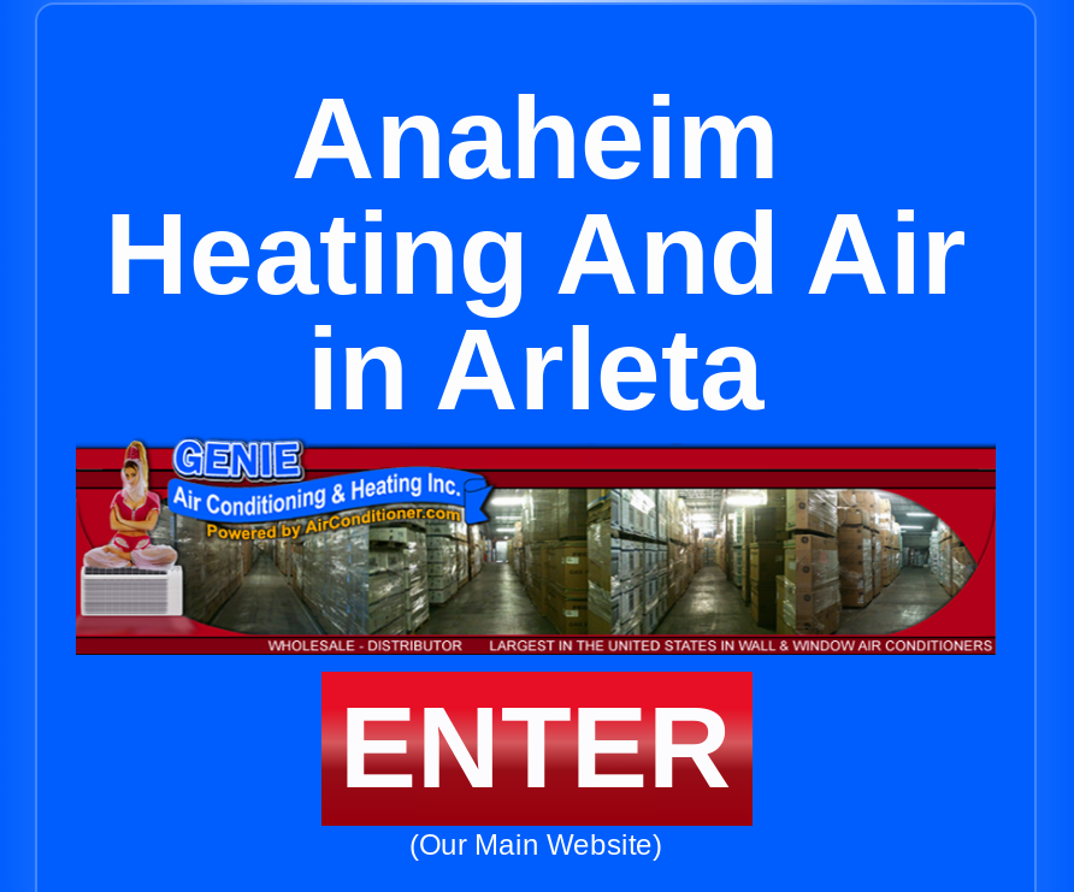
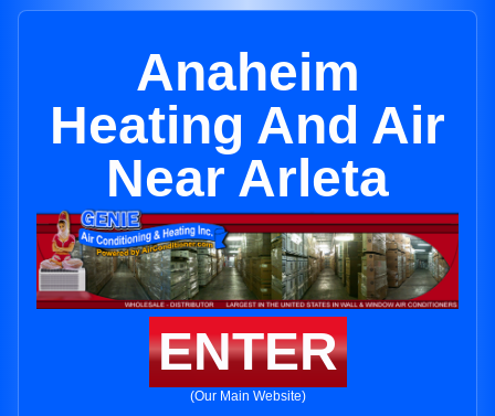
[307,306,765,433] in Arleta -> [106,149,389,207] Near Arleta

